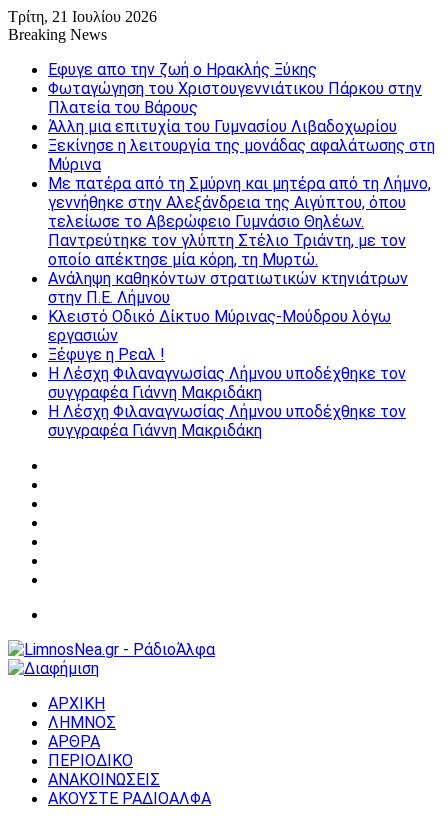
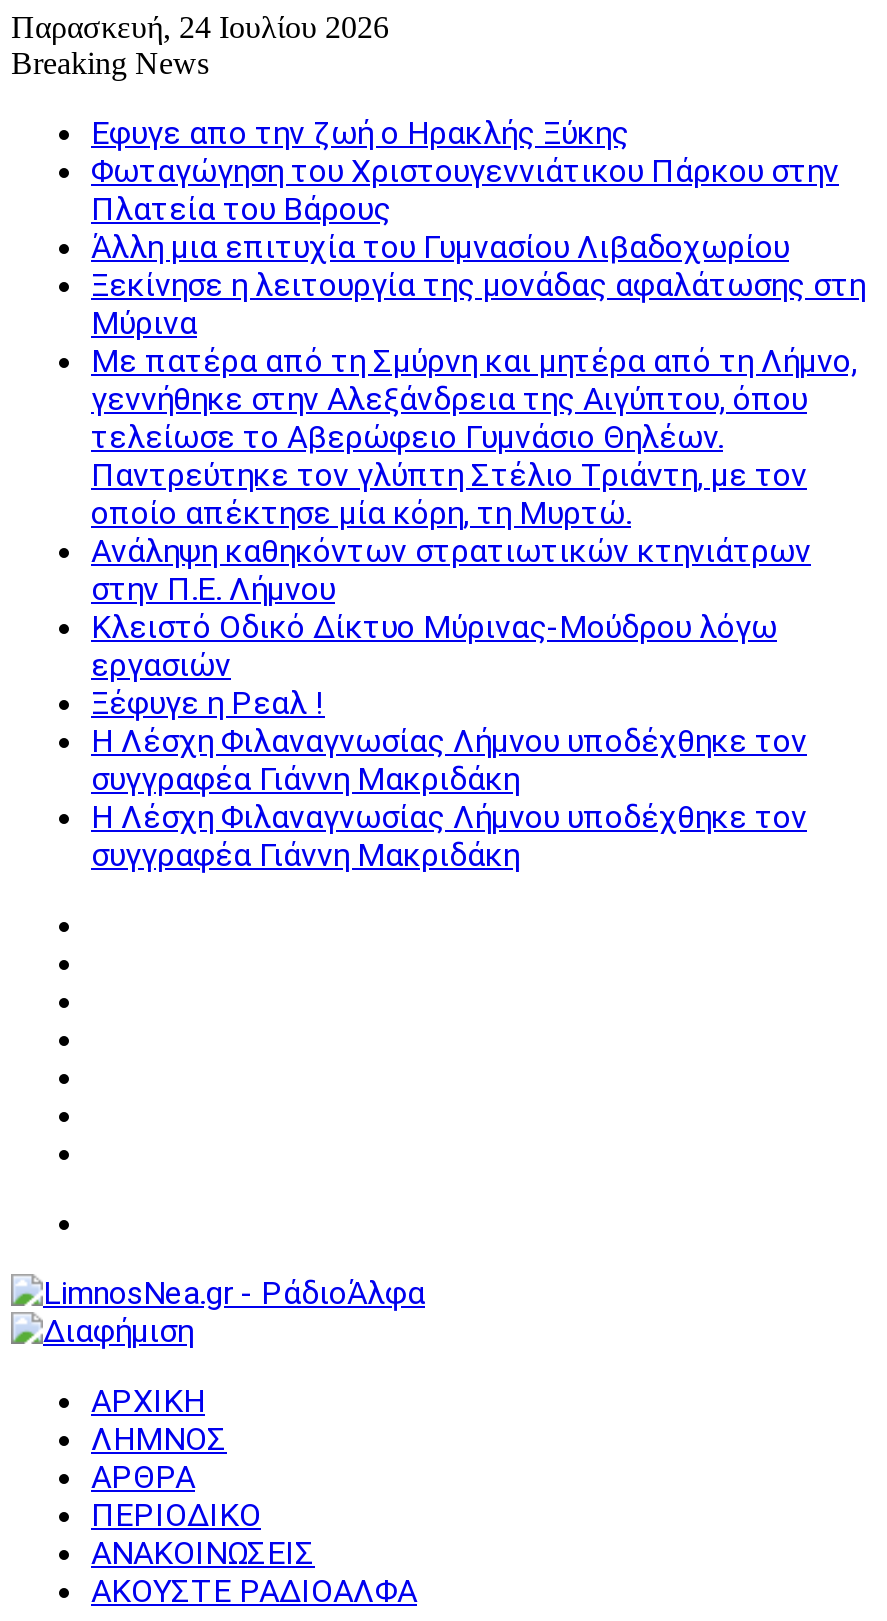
[8,8,157,25] Τρίτη, 21 Ιουλίου 2026 -> [11,10,389,44] Παρασκευή, 24 Ιουλίου 2026

